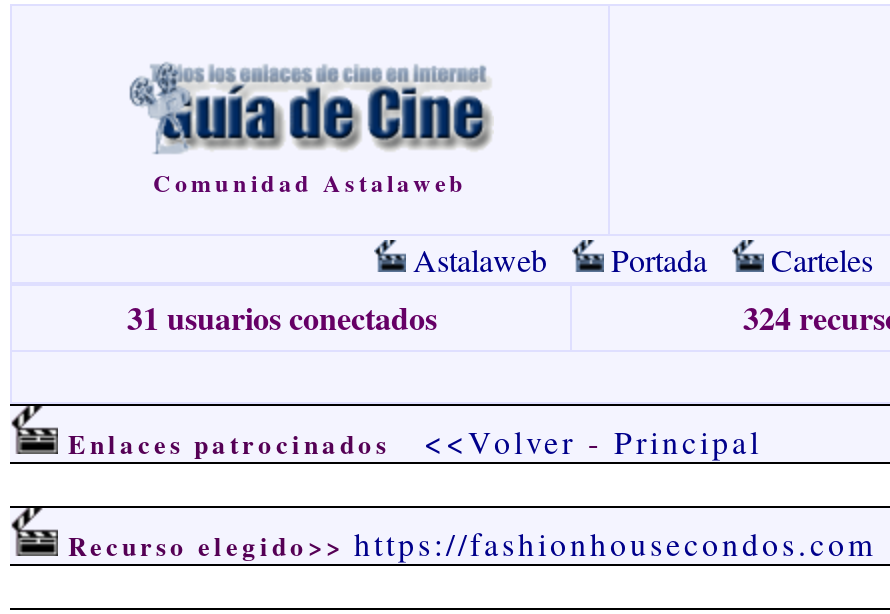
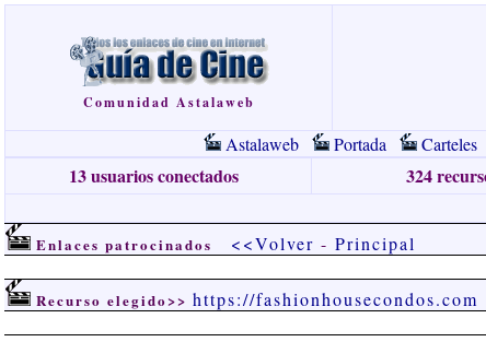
[127,294,445,340] 31 usuarios conectados -> [68,163,242,188] 13 usuarios conectados

